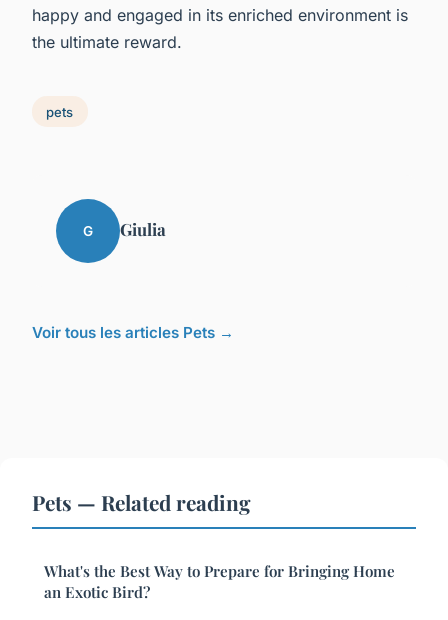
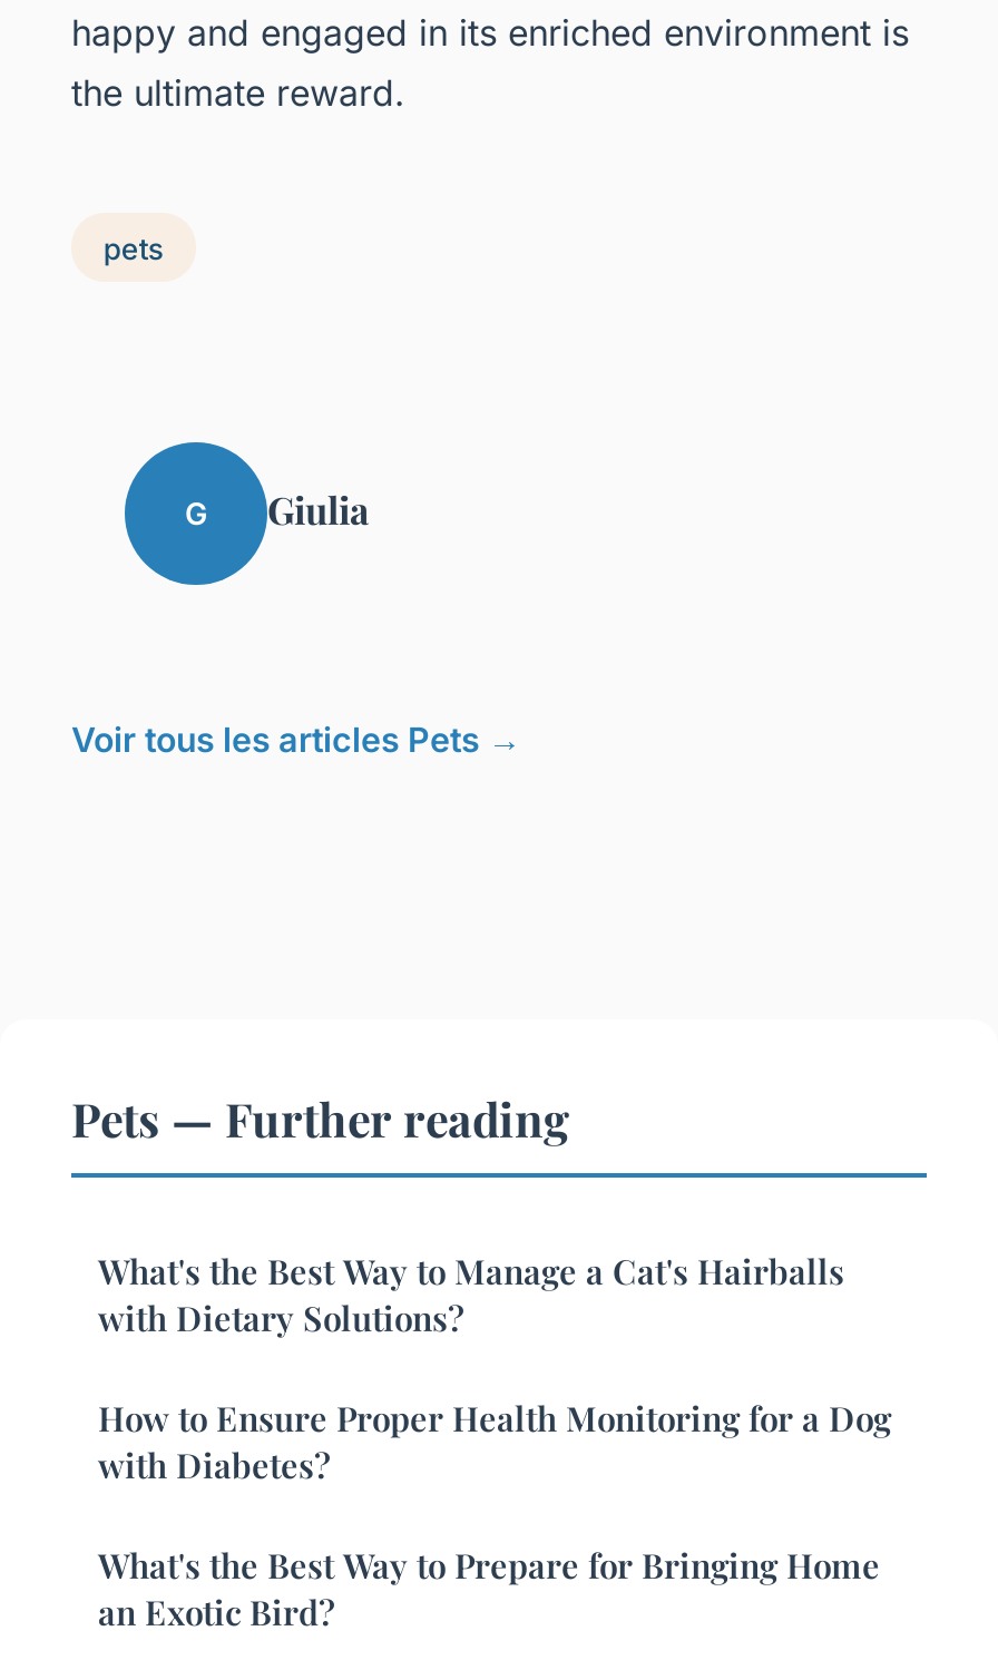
[32,488,251,516] Pets — Related reading -> [71,1087,891,1488] Pets — Further reading | What's the Best Way to Manage a Cat's Hairballs | with Dietary Solutions? | How to Ensure Proper Health Monitoring for a Dog | with Diabetes?

